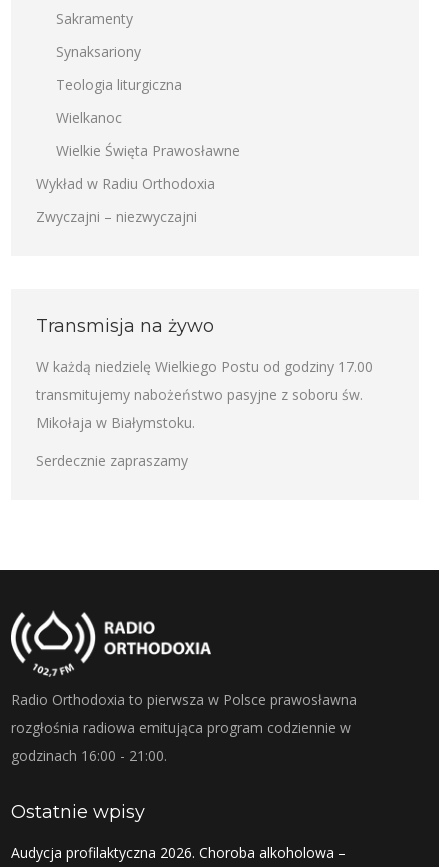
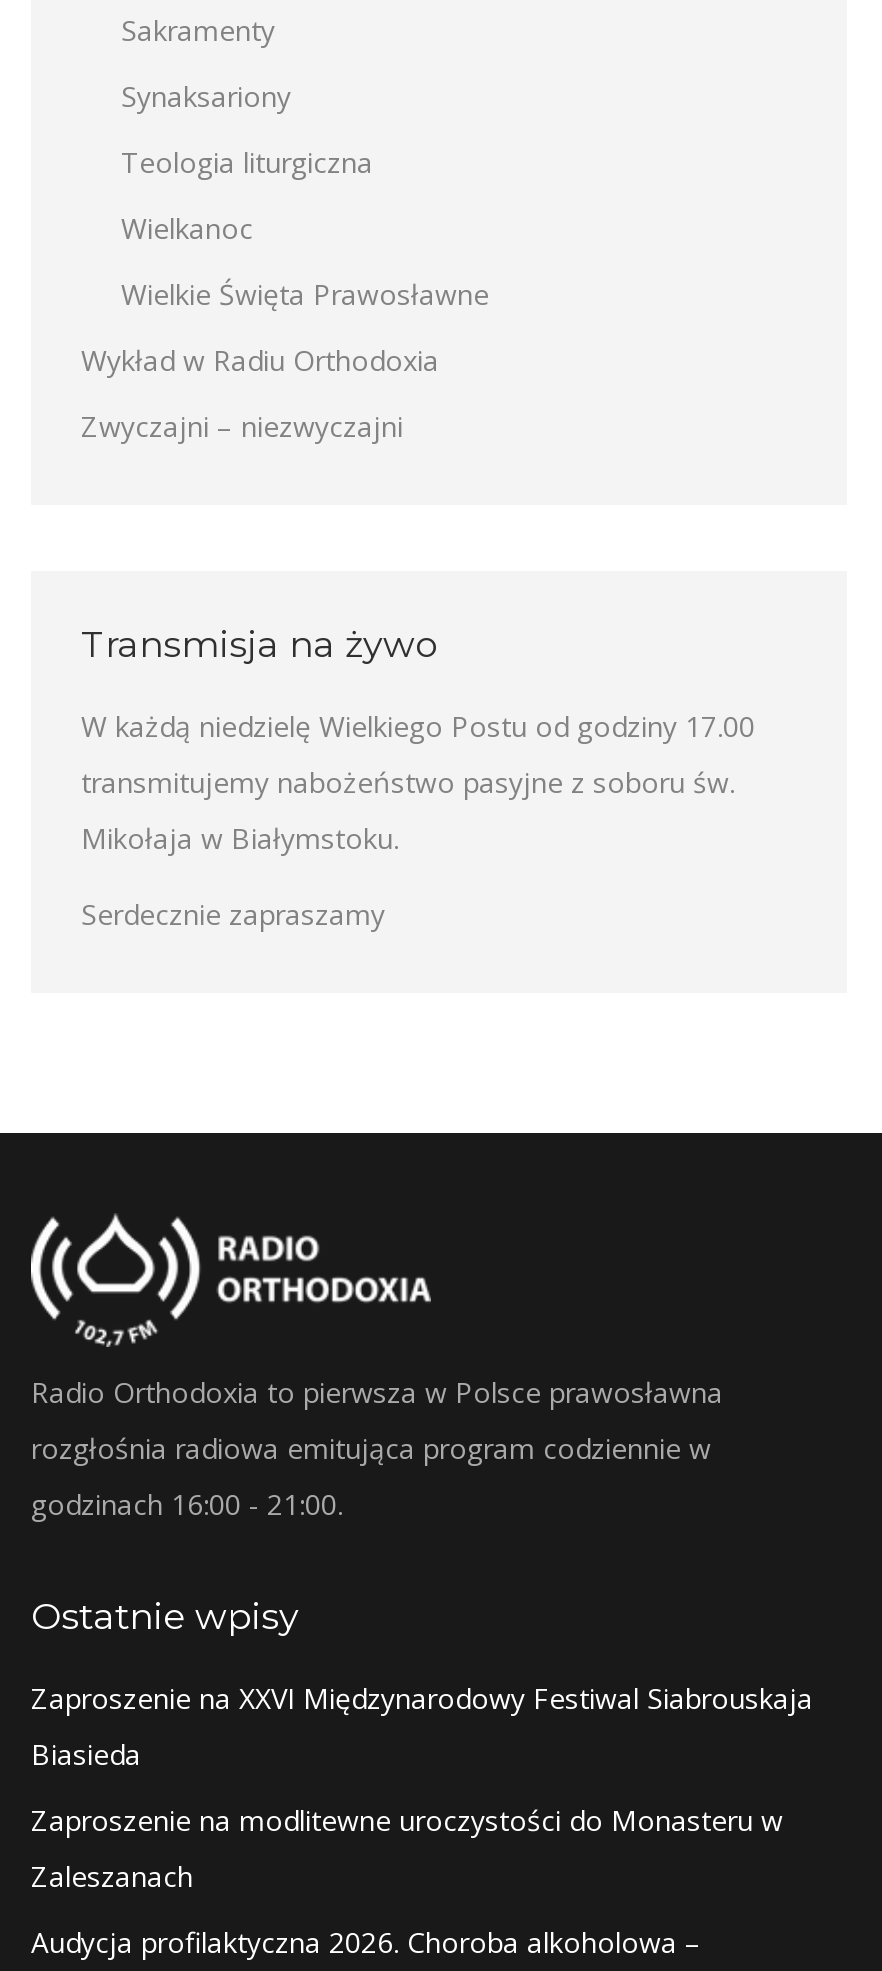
none -> [31,1679,813,1895] Zaproszenie na XXVI Międzynarodowy Festiwal Siabrouskaja | Biasieda | Zaproszenie na modlitewne uroczystości do Monasteru w | Zaleszanach

